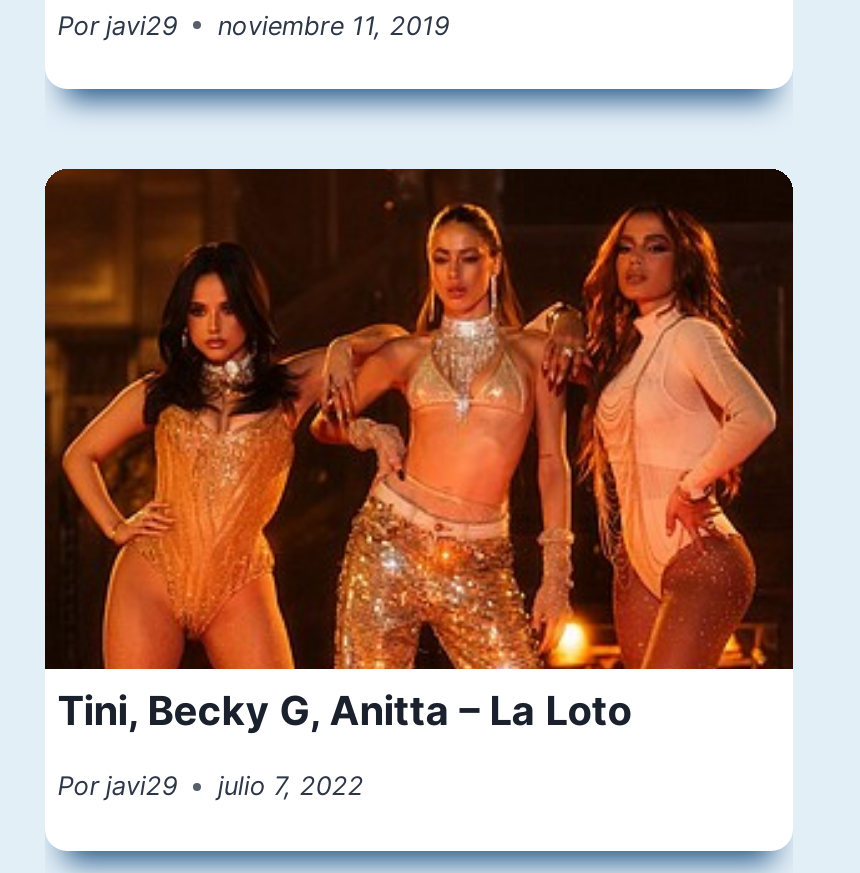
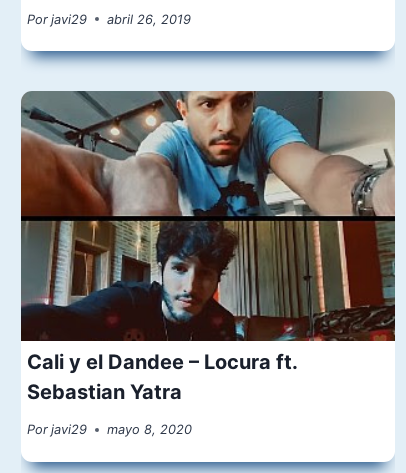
[57,11,450,41] Por javi29 noviembre 11, 2019 -> [27,12,191,27] Por javi29 abril 26, 2019
[43,167,795,736] [image] | Tini, Becky G, Anitta – La Loto -> [20,91,396,404] [image] | Cali y el Dandee – Locura ft. | Sebastian Yatra
[57,771,364,801] Por javi29 julio 7, 2022 -> [27,422,192,437] Por javi29 mayo 8, 2020

